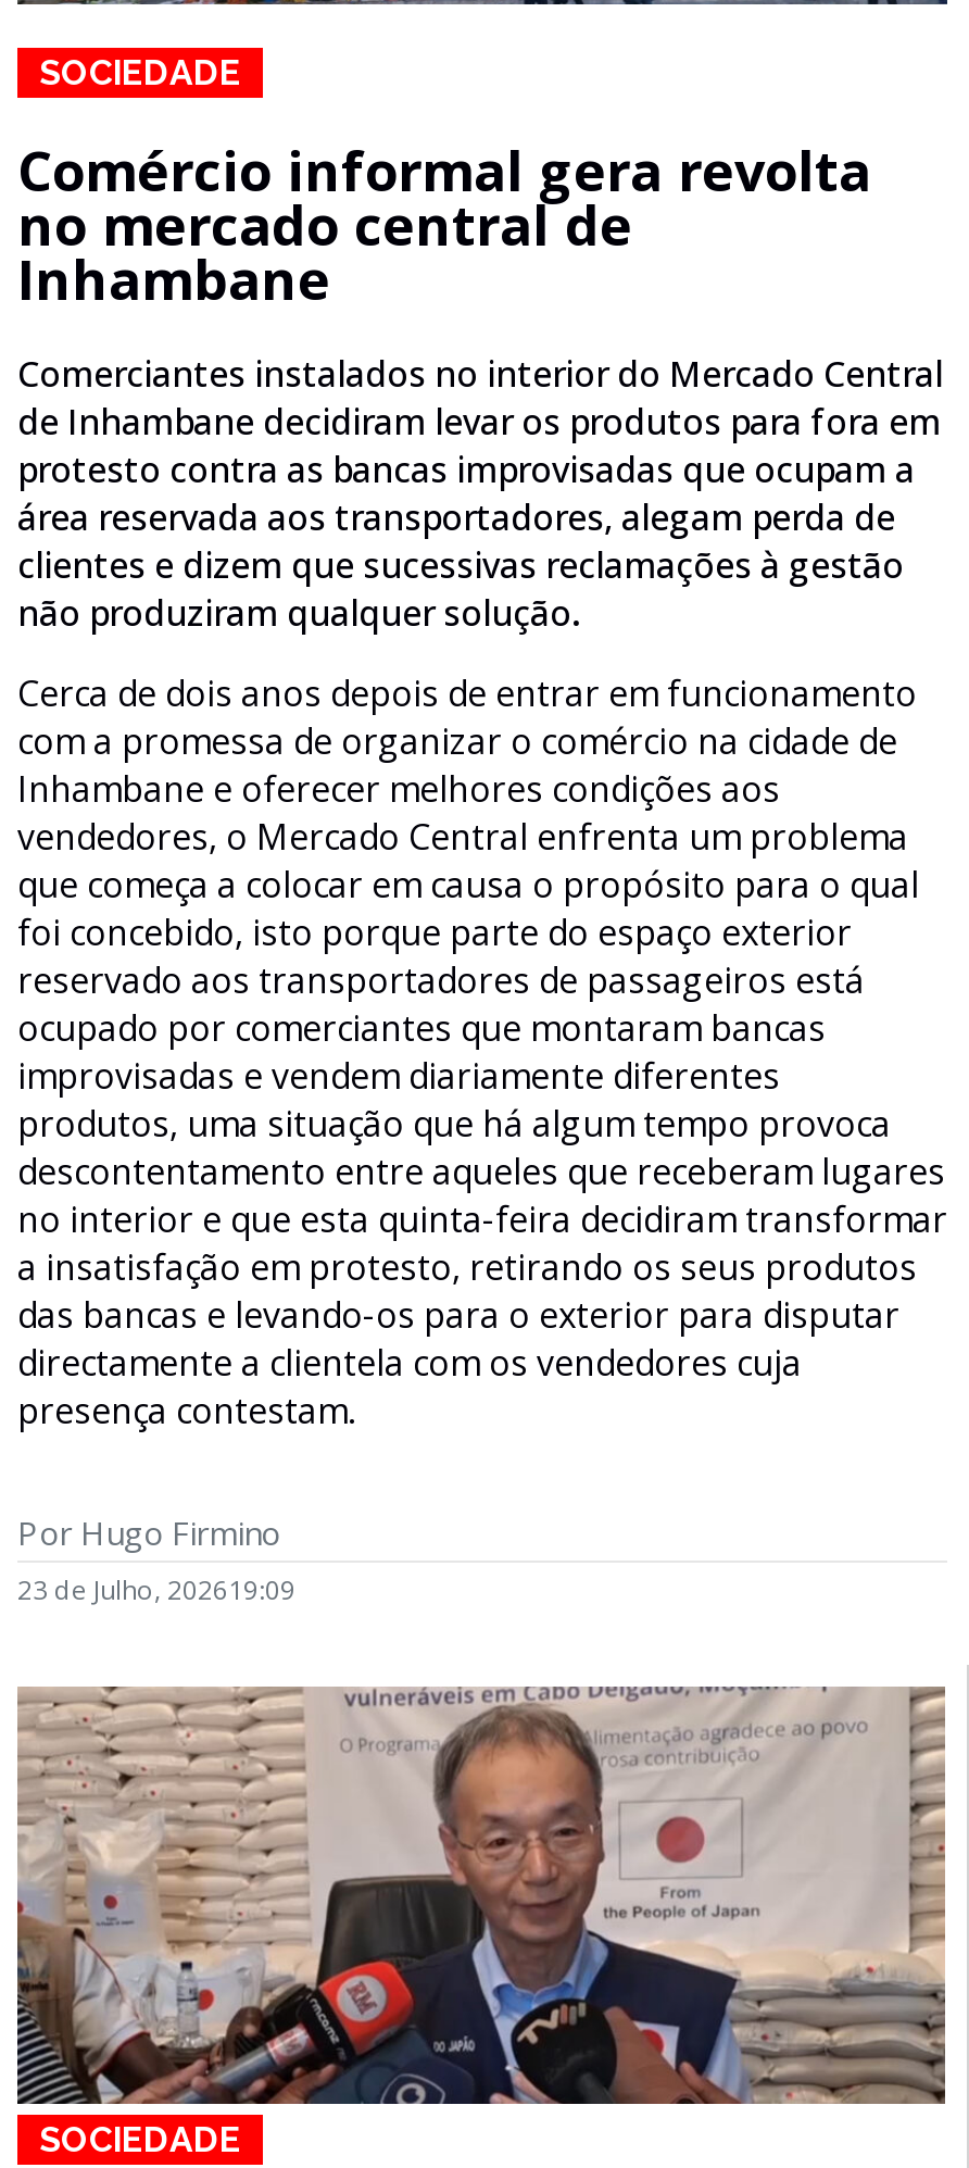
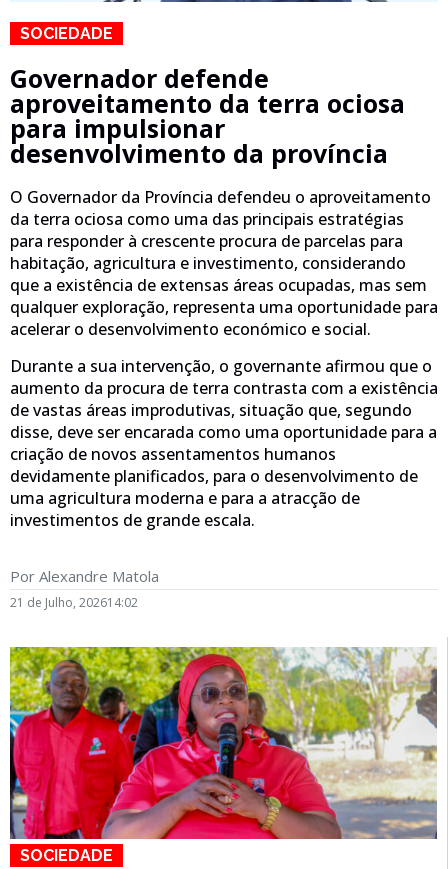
[17,133,871,316] Comércio informal gera revolta | no mercado central de | Inhambane -> [10,61,405,170] Governador defende | aproveitamento da terra ociosa | para impulsionar | desenvolvimento da província
[17,350,943,637] Comerciantes instalados no interior do Mercado Central | de Inhambane decidiram levar os produtos para fora em | protesto contra as bancas improvisadas que ocupam a | área reservada aos transportadores, alegam perda de | clientes e dizem que sucessivas reclamações à gestão | não produziram qualquer solução. -> [10,186,438,340] O Governador da Província defendeu o aproveitamento | da terra ociosa como uma das principais estratégias | para responder à crescente procura de parcelas para | habitação, agricultura e investimento, considerando | que a existência de extensas áreas ocupadas, mas sem | qualquer exploração, representa uma oportunidade para | acelerar o desenvolvimento económico e social.
[17,668,947,1433] Cerca de dois anos depois de entrar em funcionamento | com a promessa de organizar o comércio na cidade de | Inhambane e oferecer melhores condições aos | vendedores, o Mercado Central enfrenta um problema | que começa a colocar em causa o propósito para o qual | foi concebido, isto porque parte do espaço exterior | reservado aos transportadores de passageiros está | ocupado por comerciantes que montaram bancas | improvisadas e vendem diariamente diferentes | produtos, uma situação que há algum tempo provoca | descontentamento entre aqueles que receberam lugares | no interior e que esta quinta-feira decidiram transformar | a insatisfação em protesto, retirando os seus produtos | das bancas e levando-os para o exterior para disputar | directamente a clientela com os vendedores cuja | presença contestam. -> [10,354,438,530] Durante a sua intervenção, o governante afirmou que o | aumento da procura de terra contrasta com a existência | de vastas áreas improdutivas, situação que, segundo | disse, deve ser encarada como uma oportunidade para a | criação de novos assentamentos humanos | devidamente planificados, para o desenvolvimento de | uma agricultura moderna e para a atracção de | investimentos de grande escala.
[17,1510,295,1608] Por Hugo Firmino | 23 de Julho, 202619:09 -> [10,566,159,611] Por Alexandre Matola | 21 de Julho, 202614:02
[15,1687,945,2119] [image] -> [9,646,437,845] [image]

